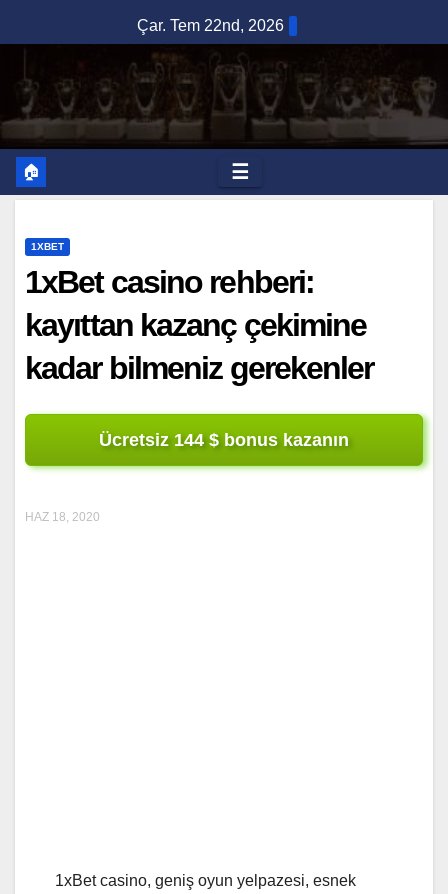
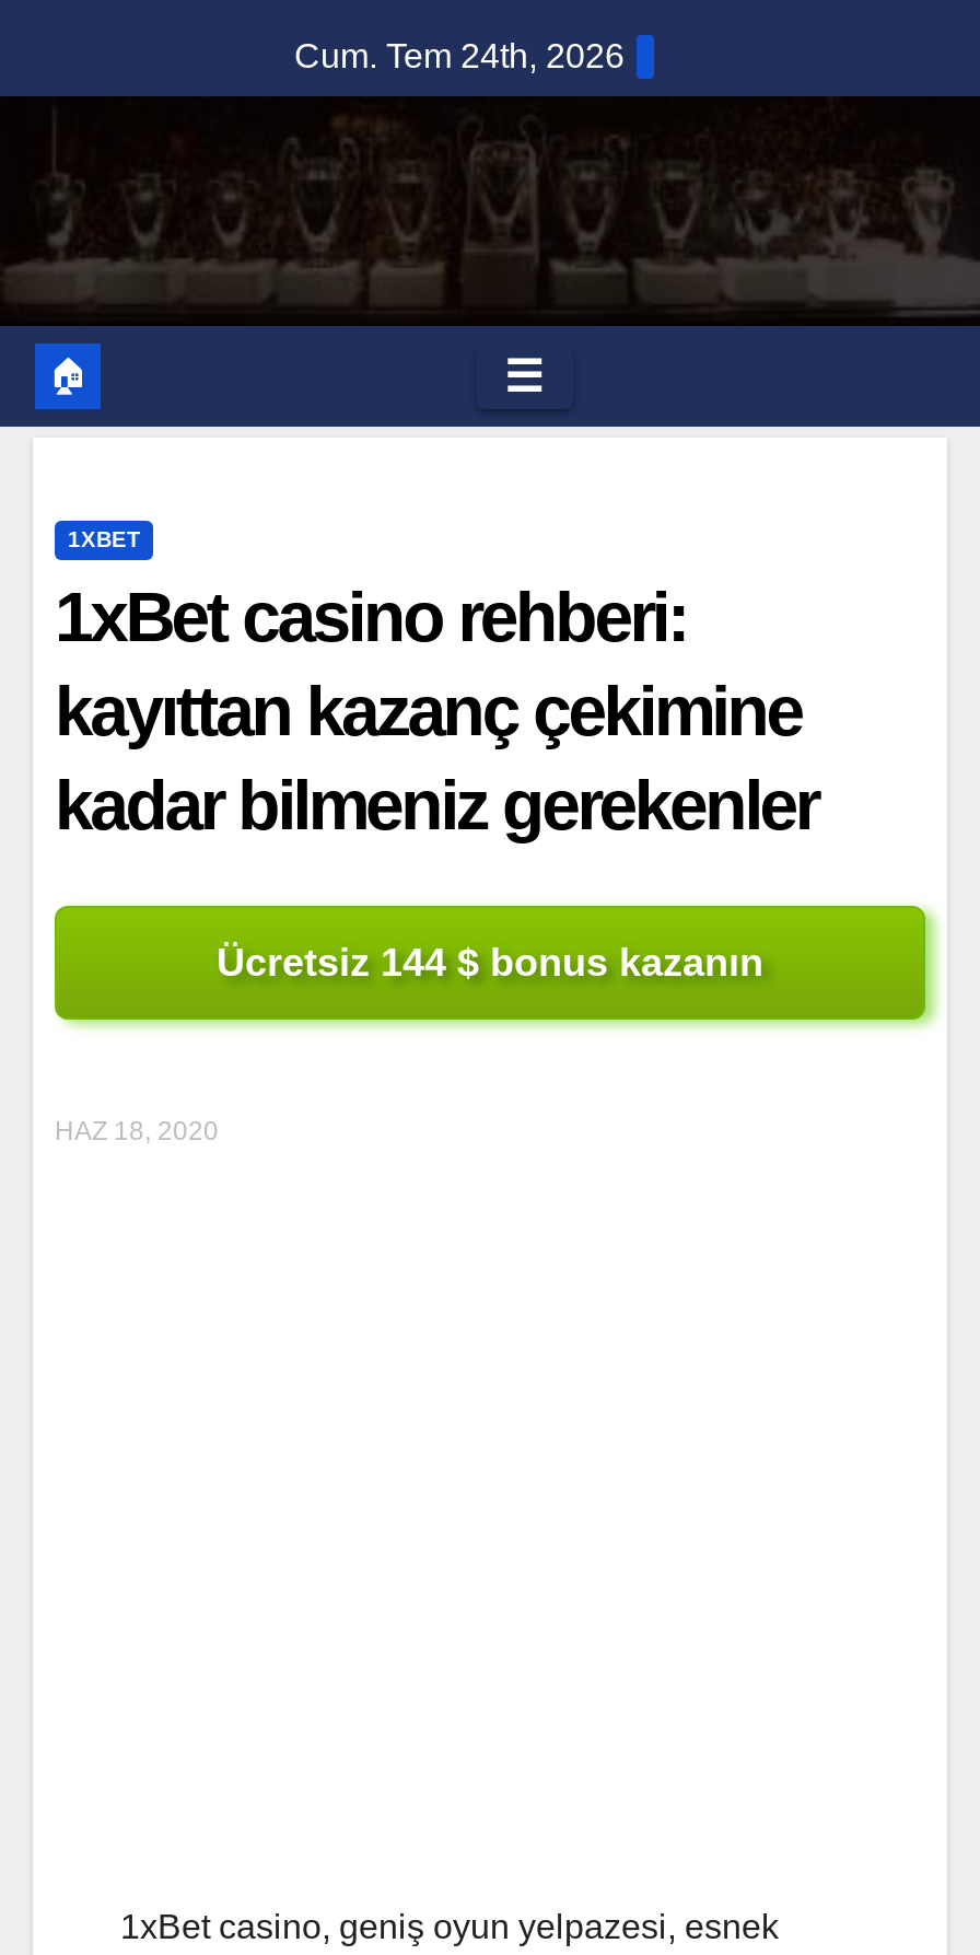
[136,17,283,34] Çar. Tem 22nd, 2026 -> [294,37,625,74] Cum. Tem 24th, 2026

